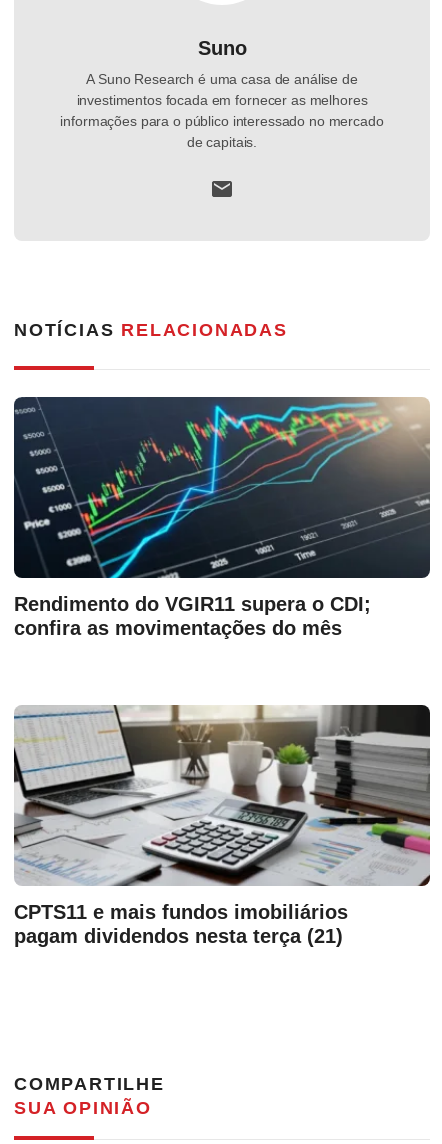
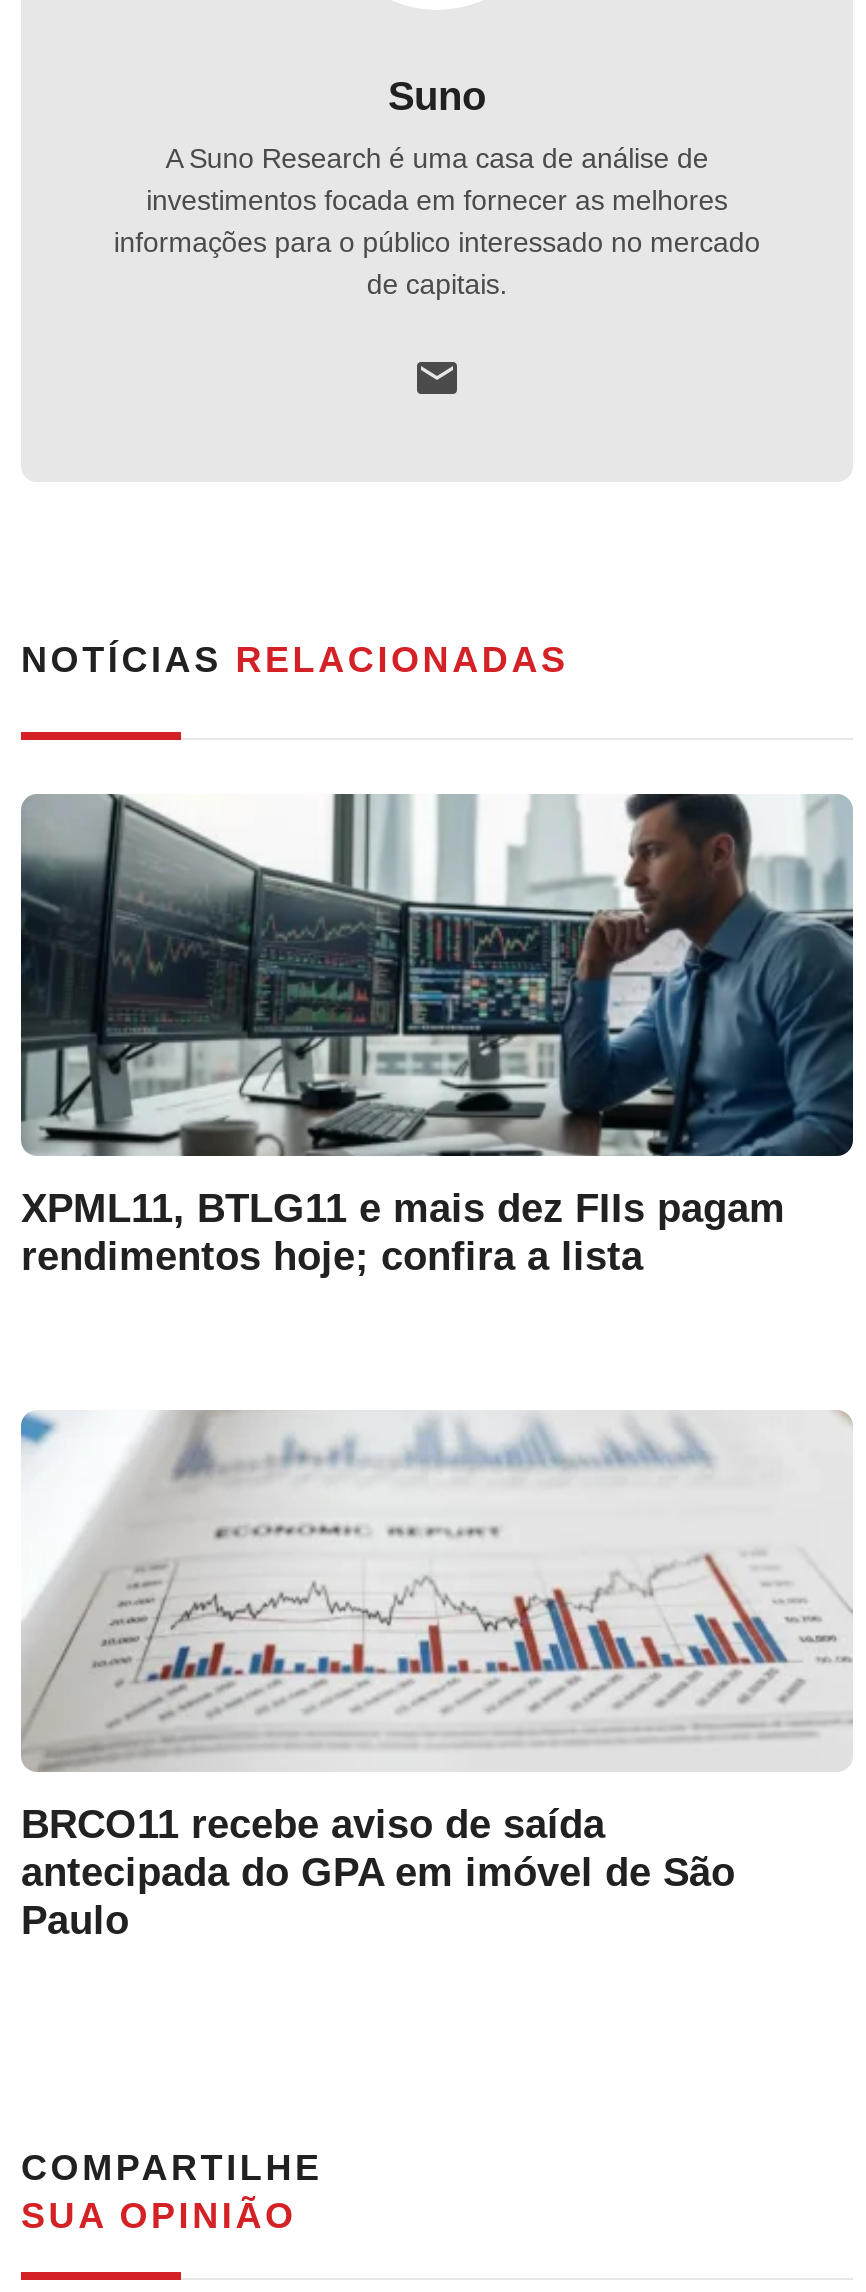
[14,396,430,639] [image] | Rendimento do VGIR11 supera o CDI; | confira as movimentações do mês -> [21,792,855,1278] [image] | XPML11, BTLG11 e mais dez FIIs pagam | rendimentos hoje; confira a lista
[13,704,431,947] [image] | CPTS11 e mais fundos imobiliários | pagam dividendos nesta terça (21) -> [21,1410,853,1942] [image] | BRCO11 recebe aviso de saída | antecipada do GPA em imóvel de São | Paulo

